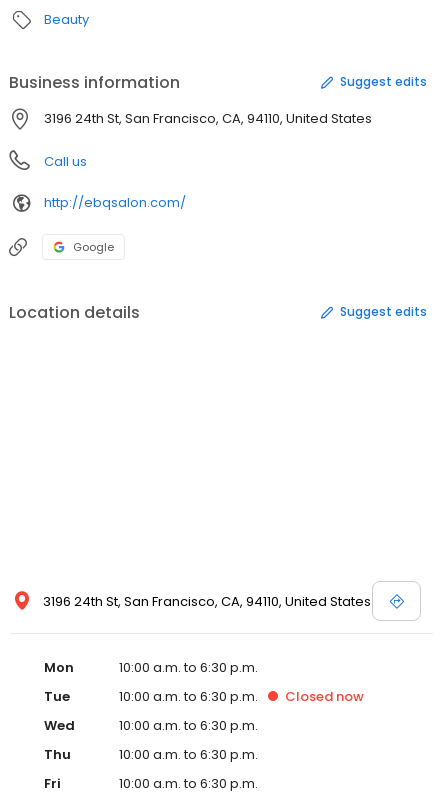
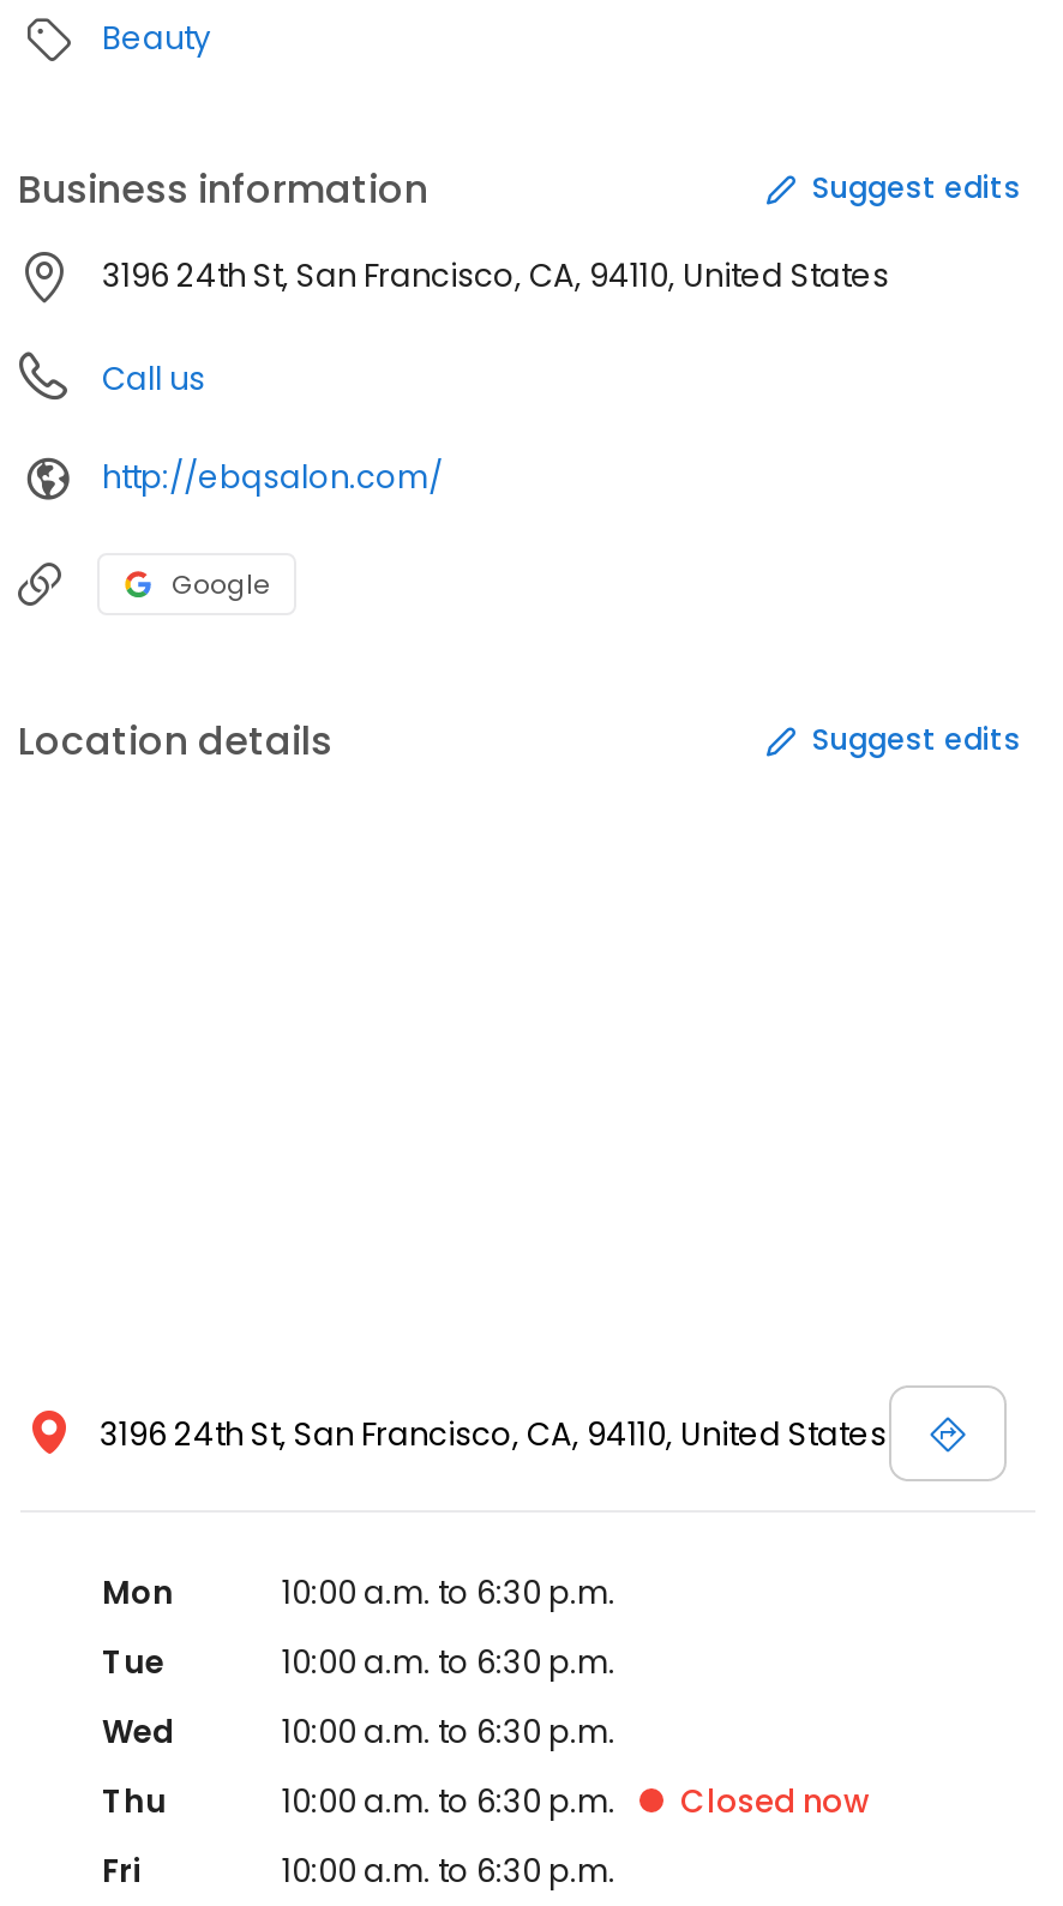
moved [285,687,364,706] -> [680,1779,870,1824]: Closed now

